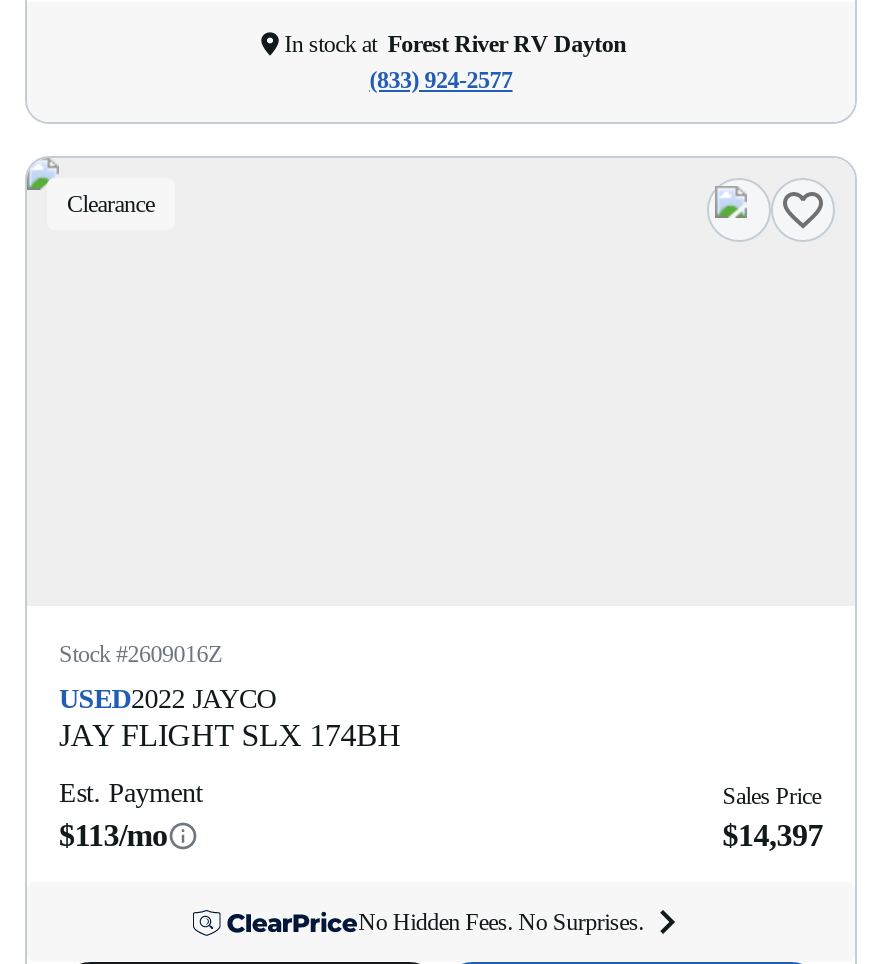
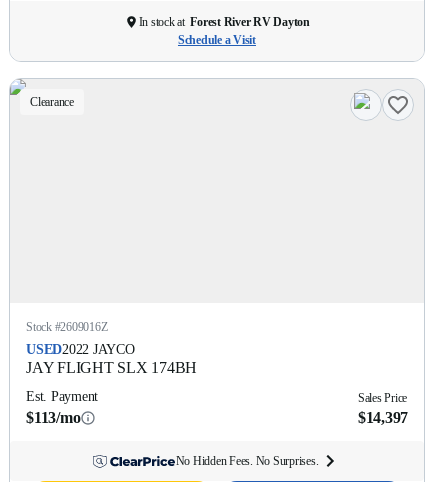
[369,66,512,94] (833) 924-2577 -> [178,33,256,47] Schedule a Visit

